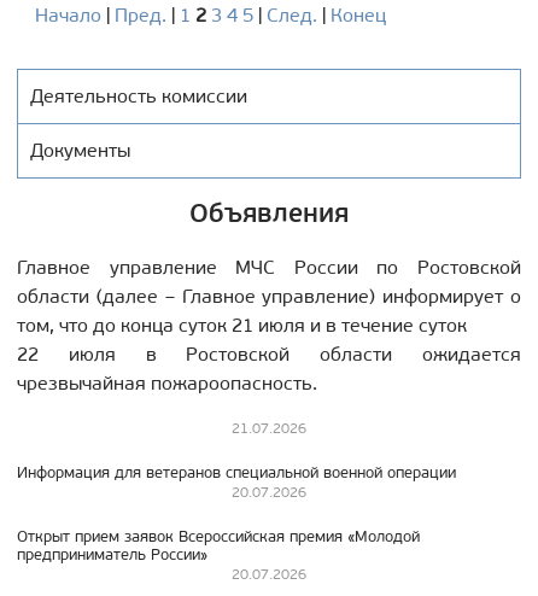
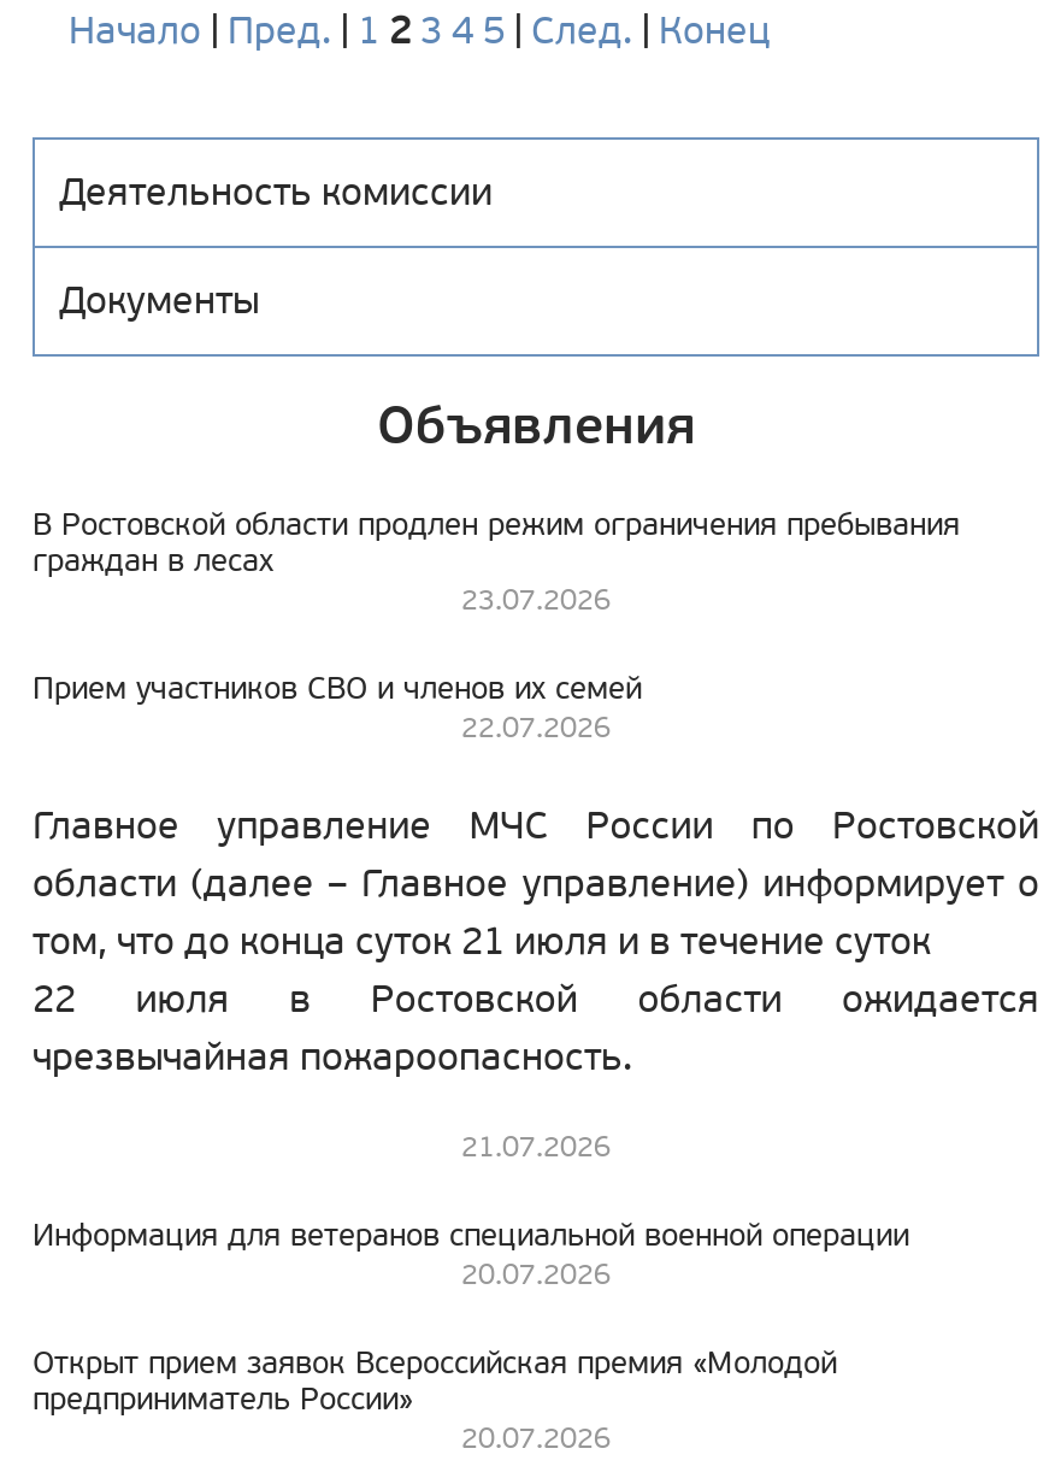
none -> [33,506,960,744] В Ростовской области продлен режим ограничения пребывания | граждан в лесах | 23.07.2026 | Прием участников СВО и членов их семей | 22.07.2026

